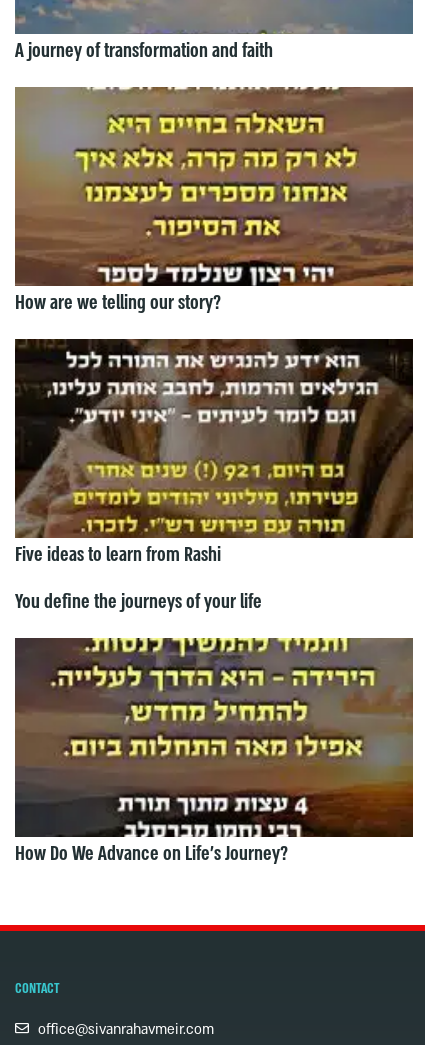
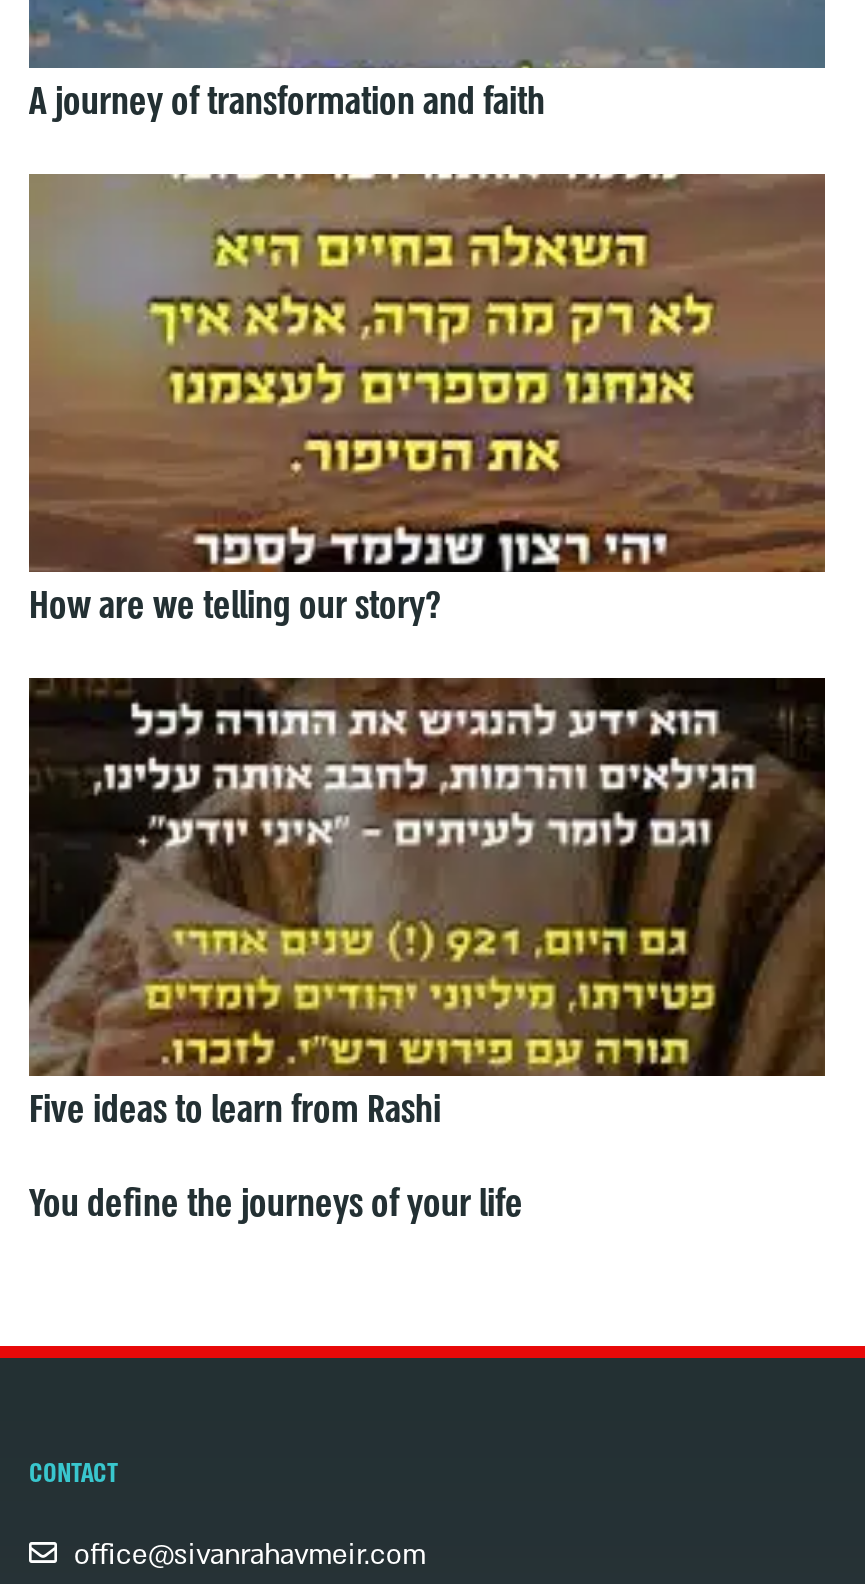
[14,637,414,867] [image] | How Do We Advance on Life's Journey? -> none

